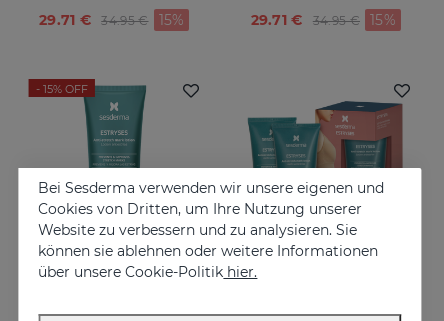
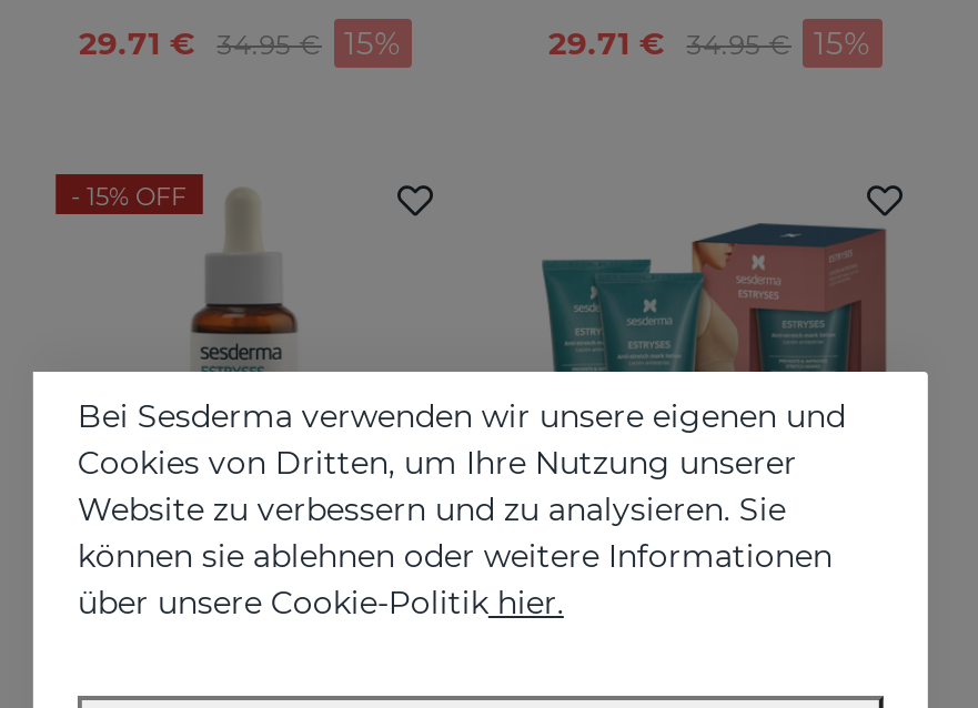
[83,85,147,169] [image] -> [179,190,316,372] [image]

